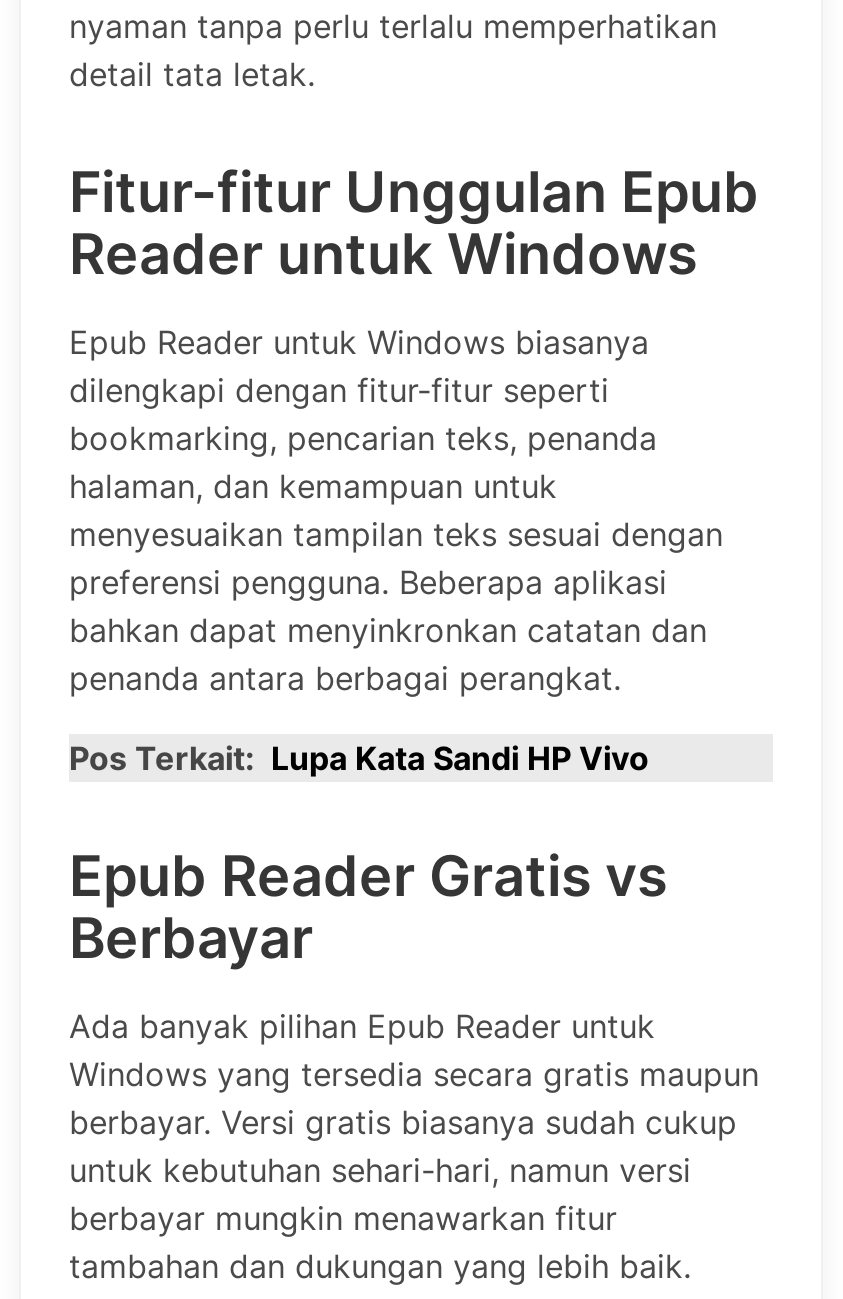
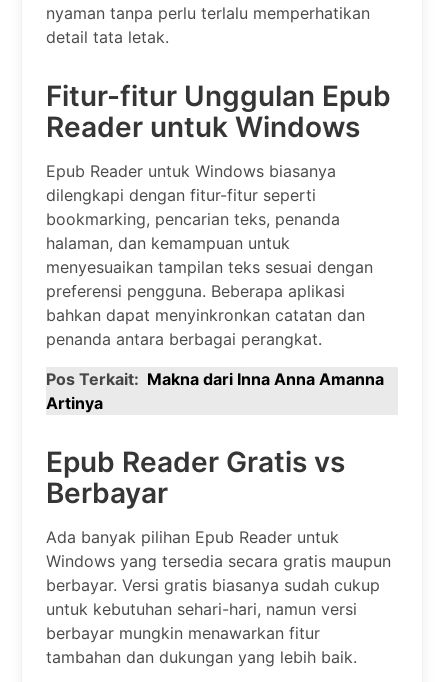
[69,738,649,778] Pos Terkait: Lupa Kata Sandi HP Vivo -> [46,369,384,413] Pos Terkait: Makna dari Inna Anna Amanna | Artinya

